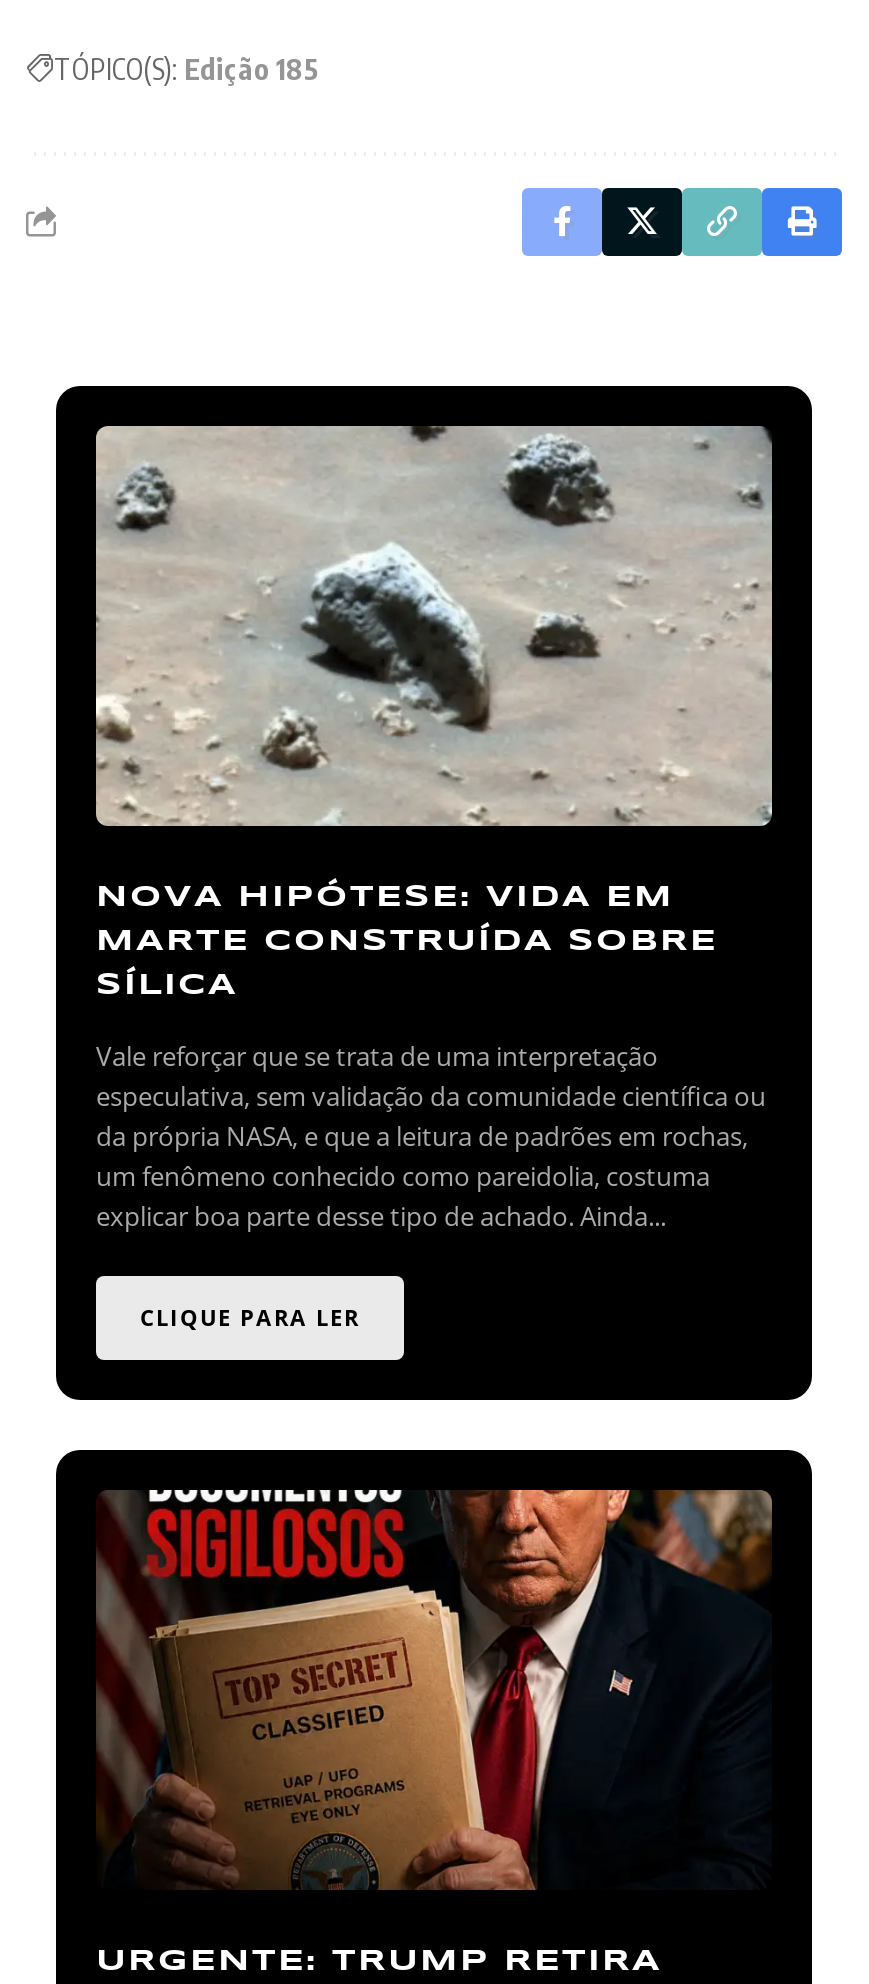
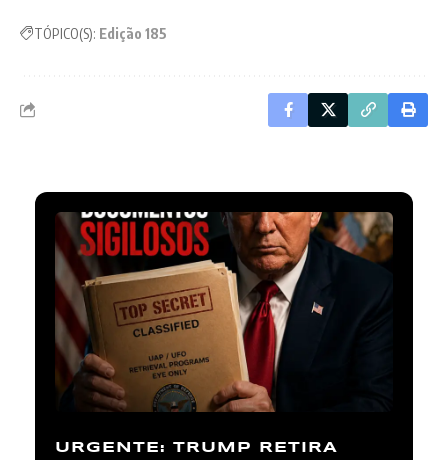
[94,424,774,1332] [image] | NOVA HIPÓTESE: VIDA EM | MARTE CONSTRUÍDA SOBRE | SÍLICA | Vale reforçar que se trata de uma interpretação | especulativa, sem validação da comunidade científica ou | da própria NASA, e que a leitura de padrões em rochas, | um fenômeno conhecido como pareidolia, costuma | explicar boa parte desse tipo de achado. Ainda... | CLIQUE PARA LER -> none

